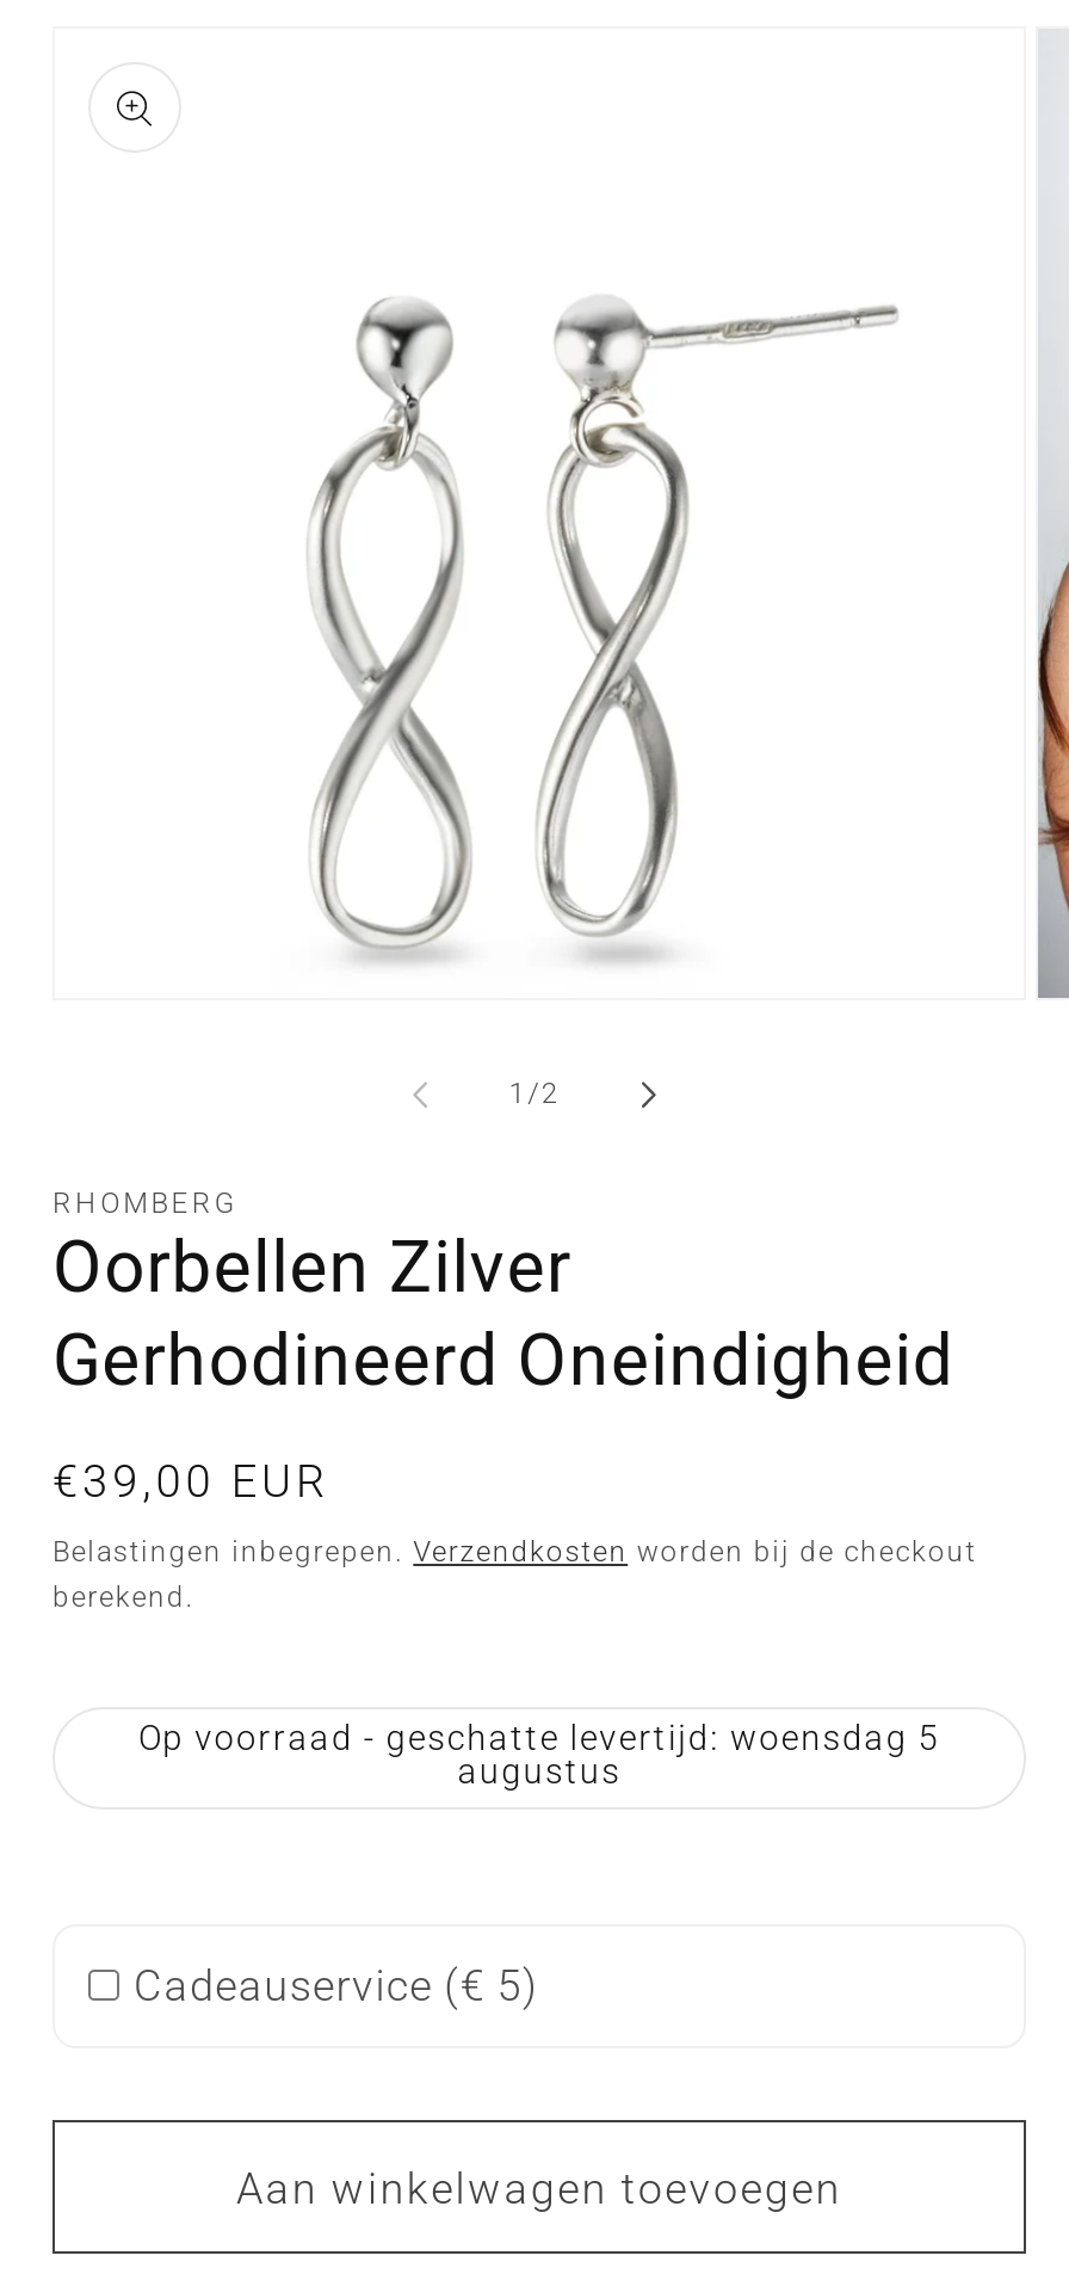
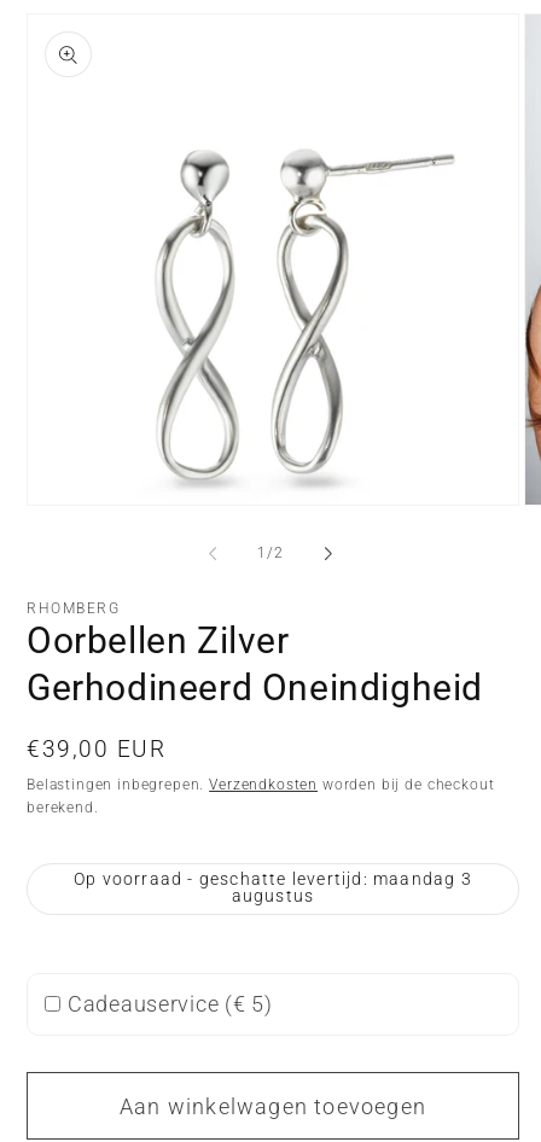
[138,1719,940,1759] Op voorraad - geschatte levertijd: woensdag 5 -> [74,869,472,890] Op voorraad - geschatte levertijd: maandag 3

